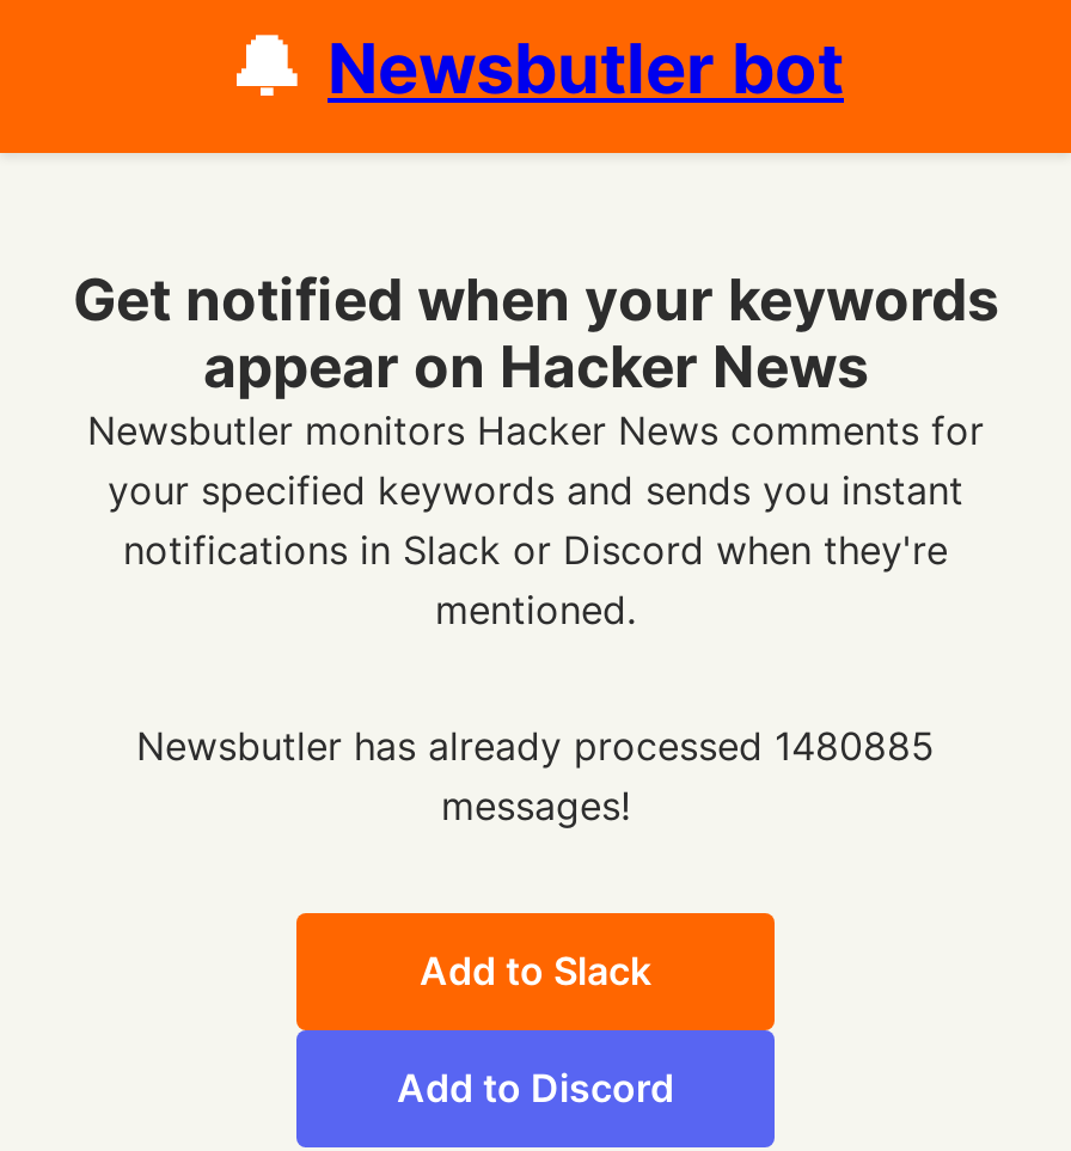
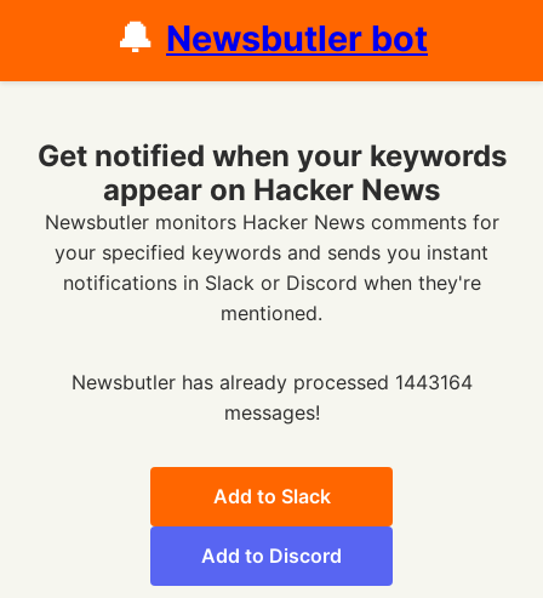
[136,722,935,770] Newsbutler has already processed 1480885 -> [71,370,472,394] Newsbutler has already processed 1443164

